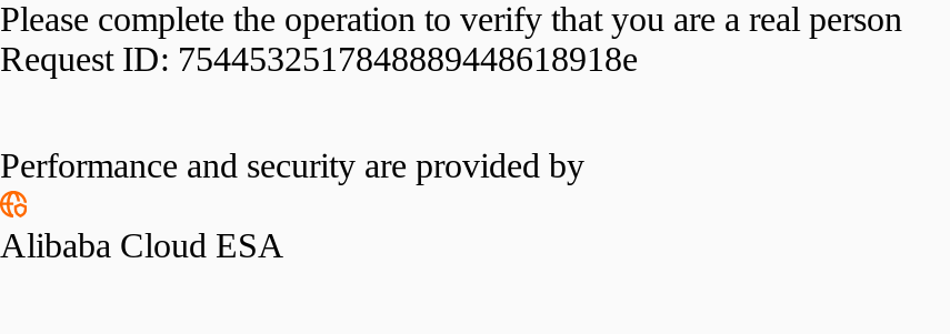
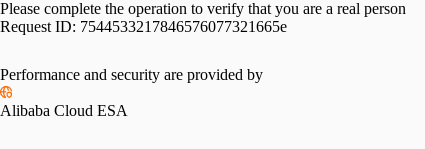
[0,40,638,78] Request ID: 7544532517848889448618918e -> [0,18,287,35] Request ID: 7544533217846576077321665e

